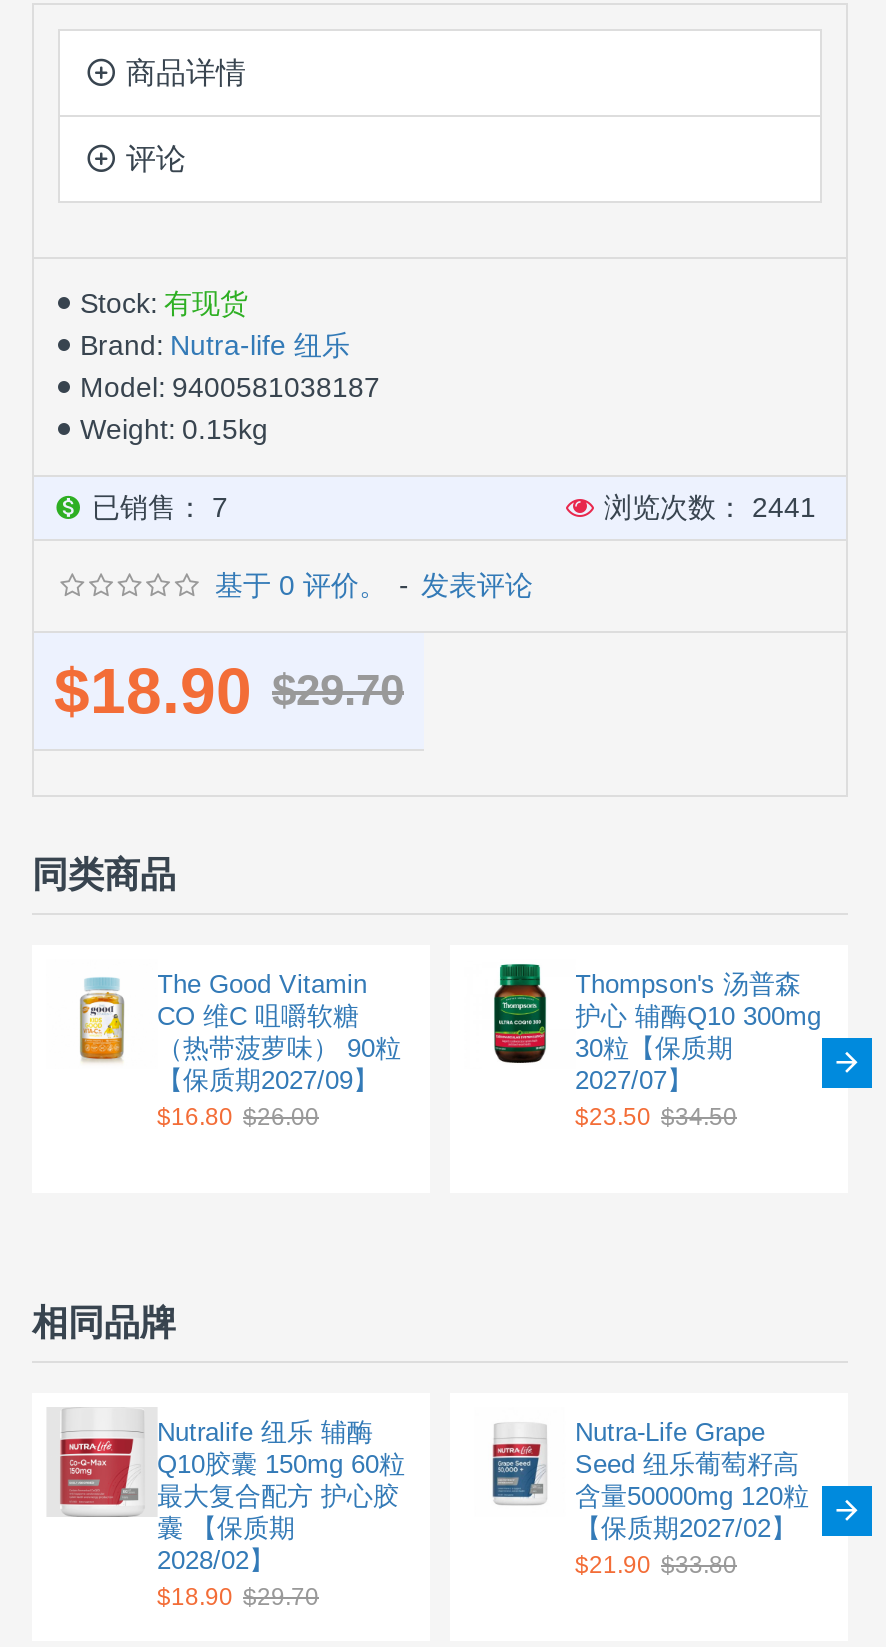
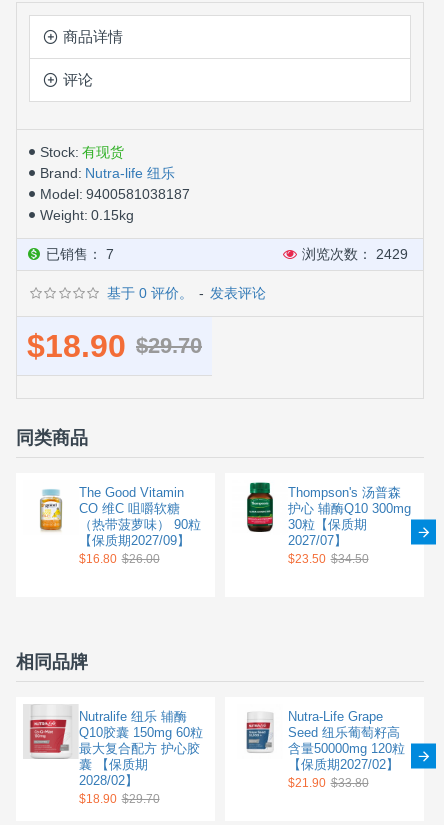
[604,490,816,522] 浏览次数： 2441 -> [302,246,408,262] 浏览次数： 2429

